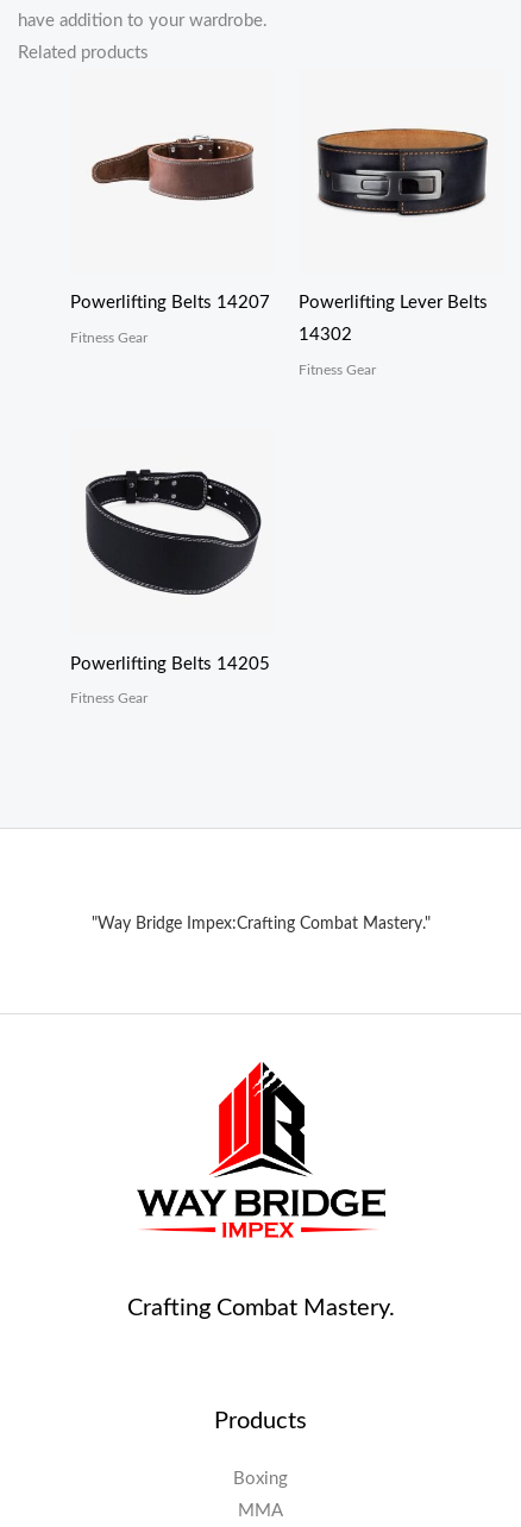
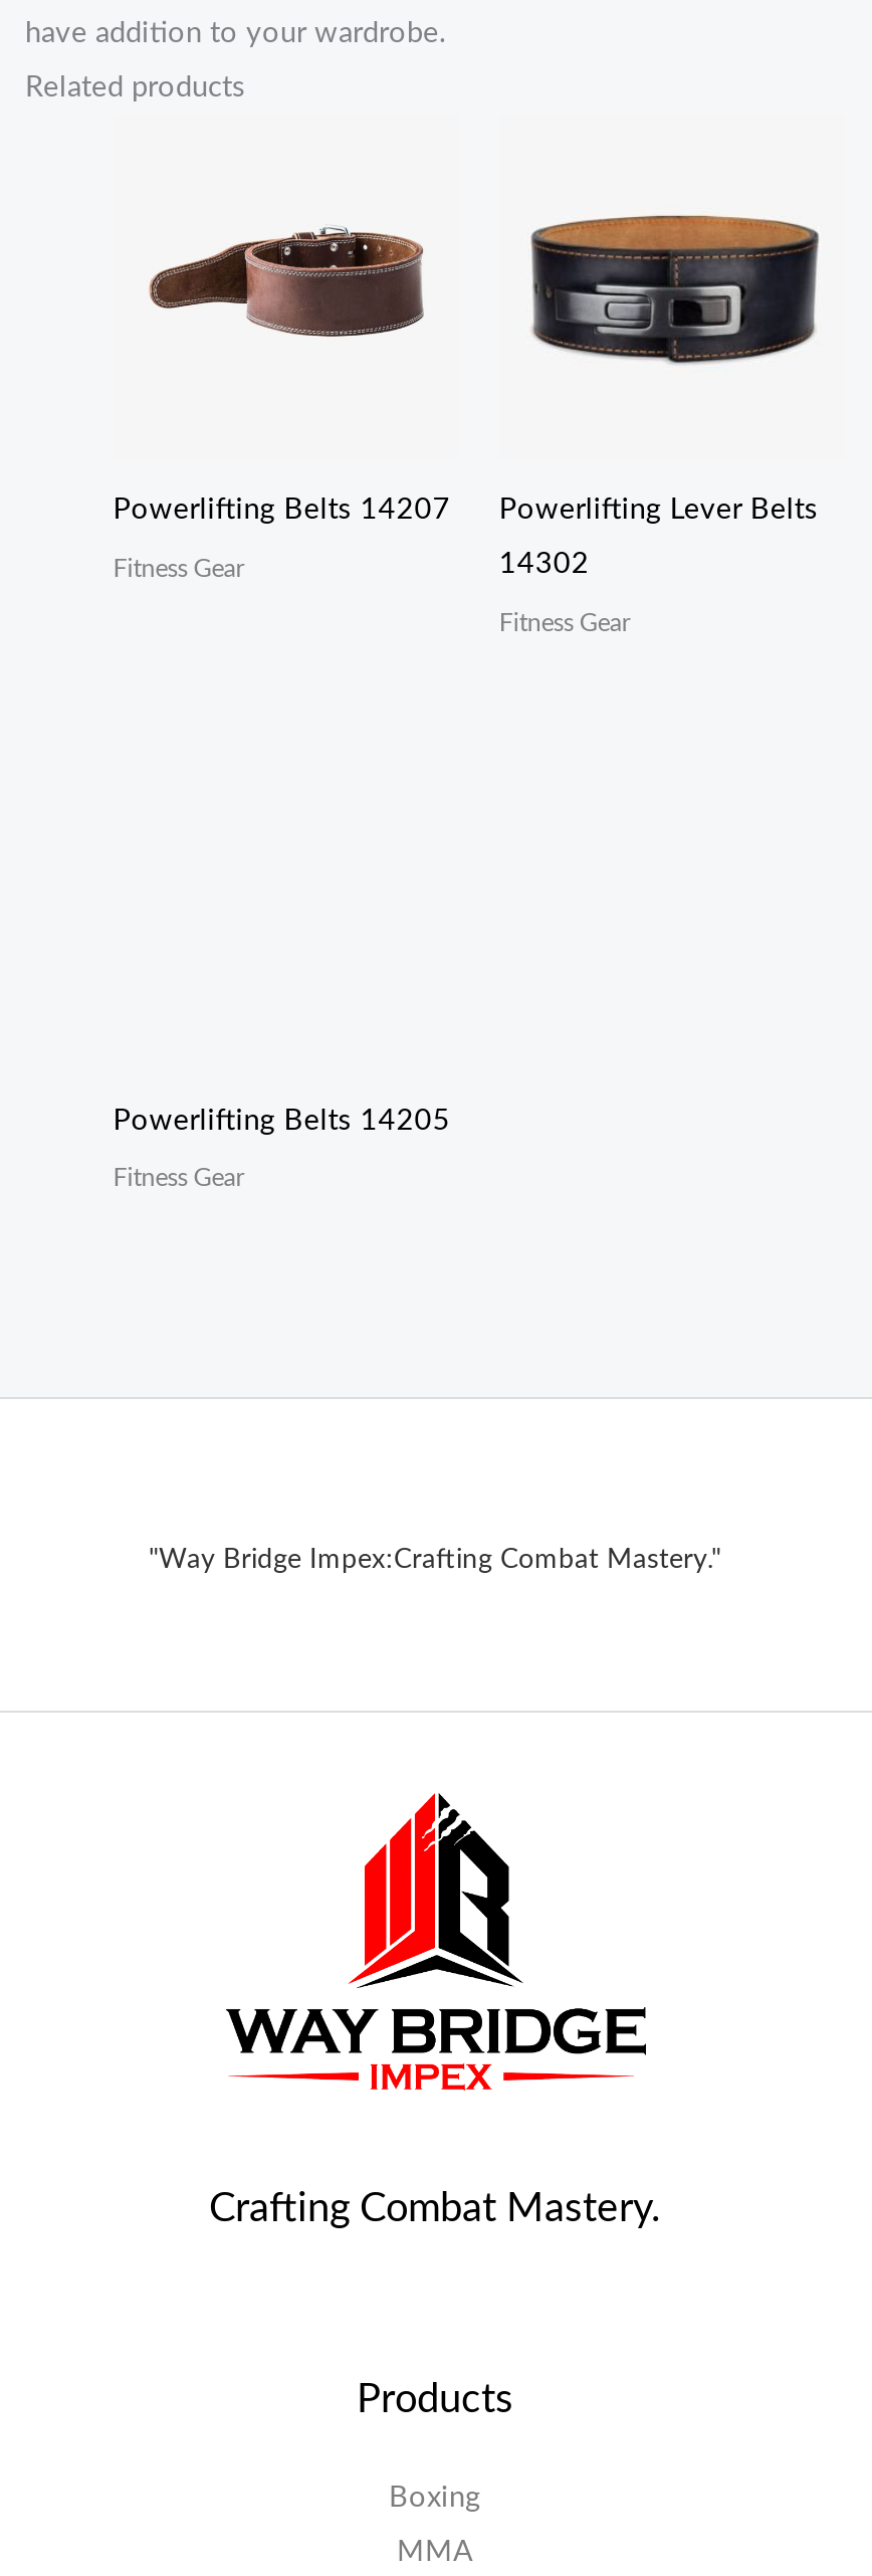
[84,469,262,596] [image] -> none

